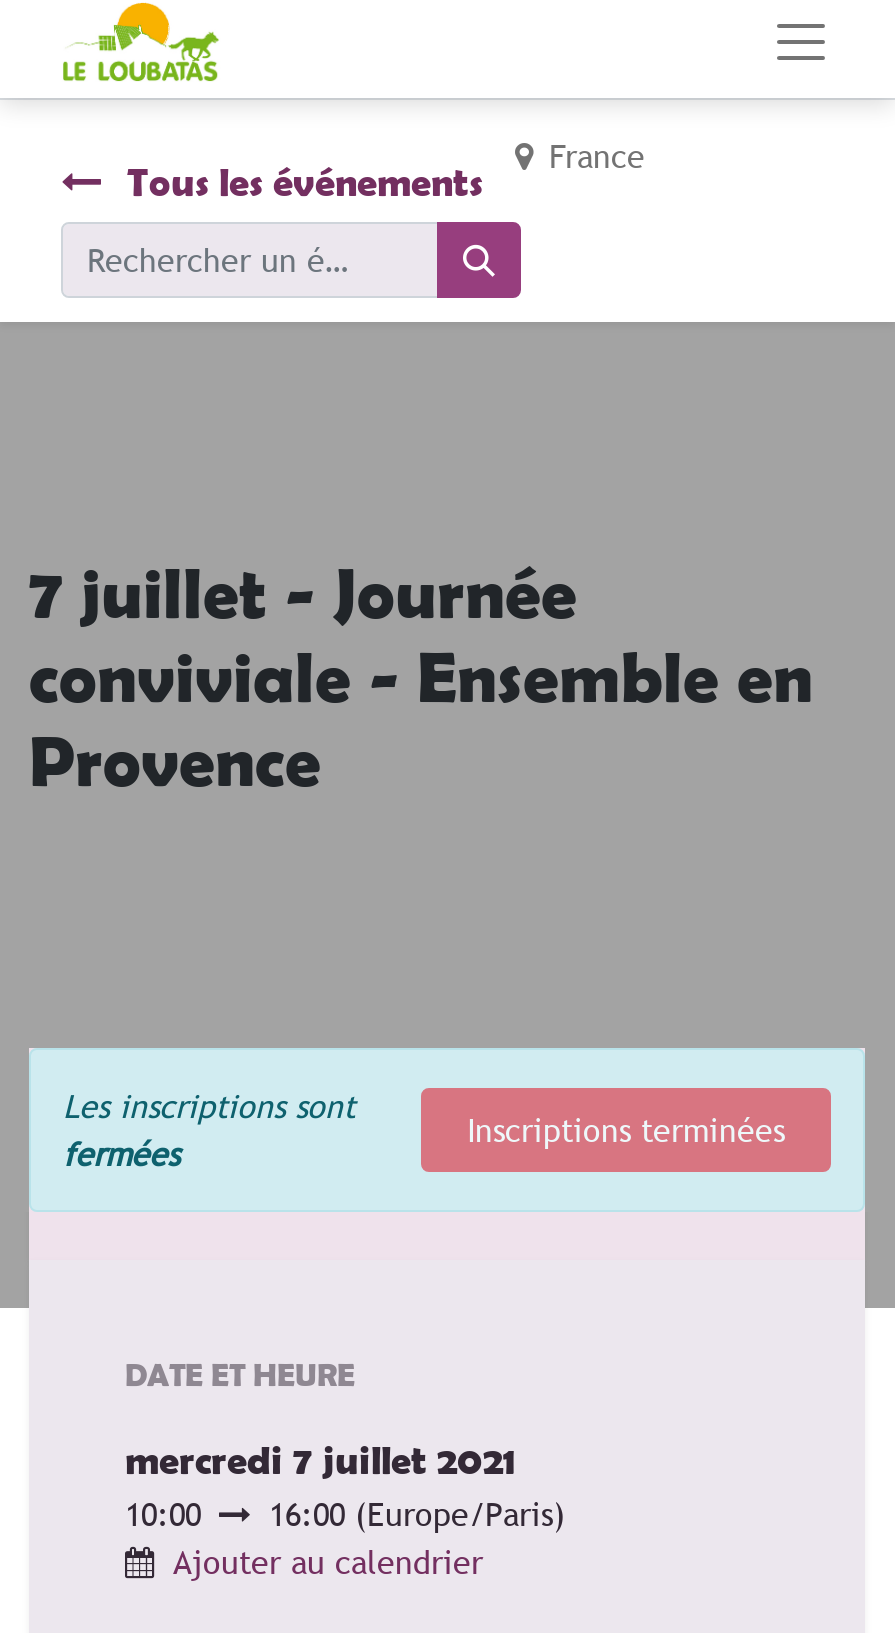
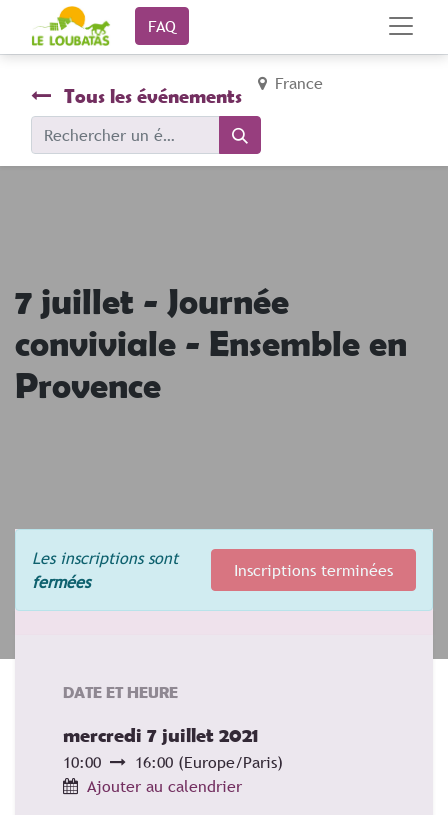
none -> [148,15,176,37] FAQ

